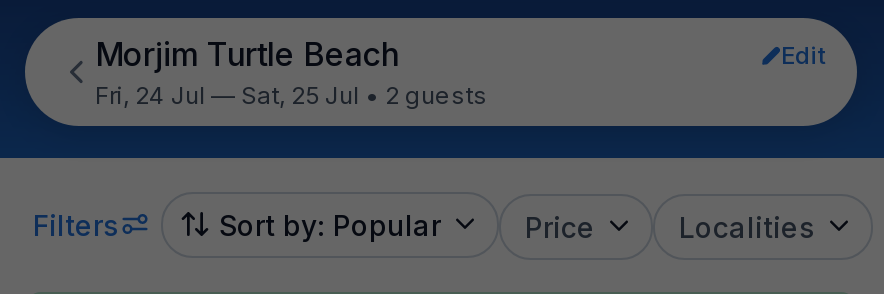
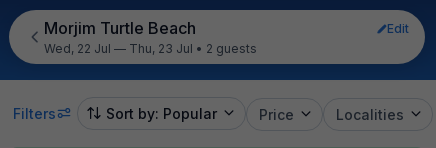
[95,80,487,110] Fri, 24 Jul — Sat, 25 Jul • 2 guests -> [44,41,257,56] Wed, 22 Jul — Thu, 23 Jul • 2 guests

